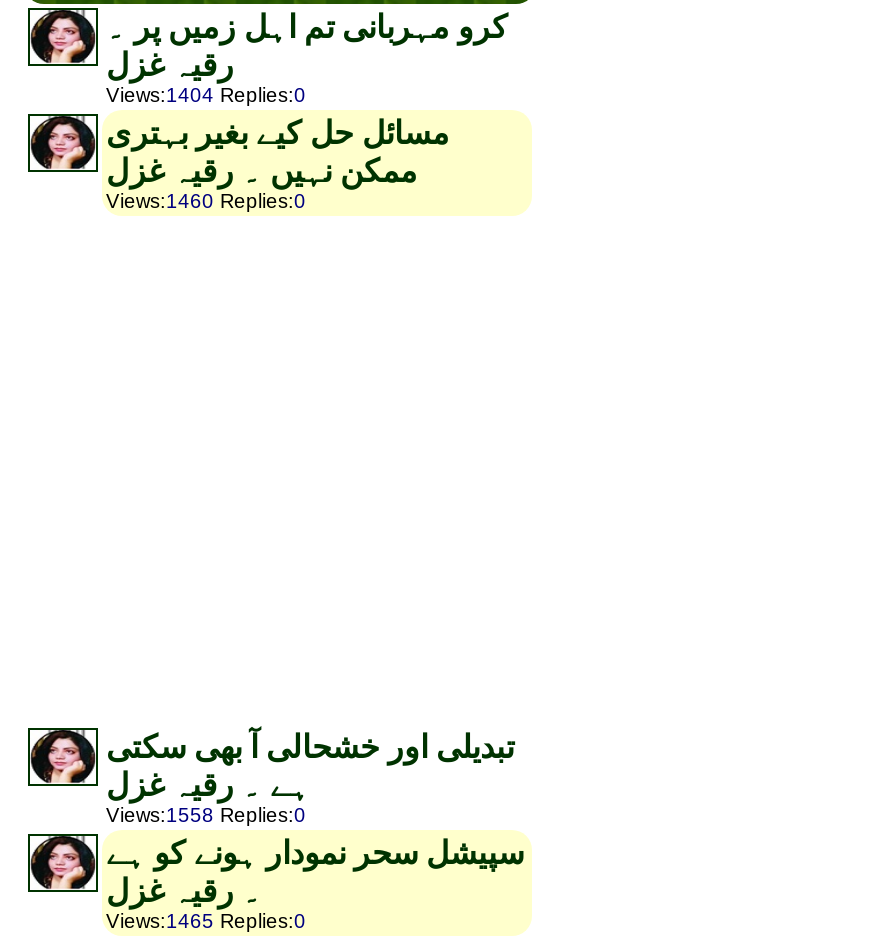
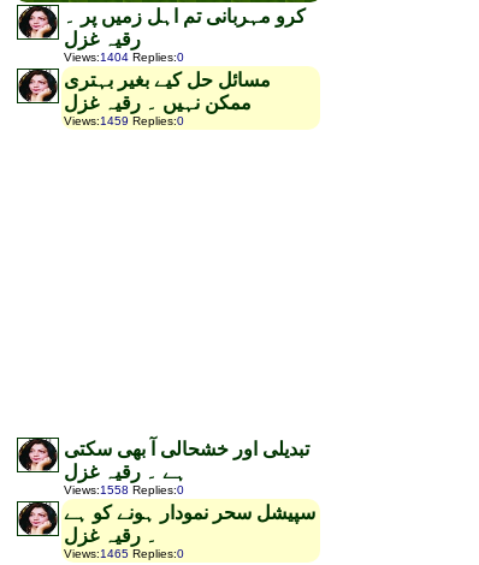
[106,190,306,212] Views:1460 Replies:0 -> [64,114,184,127] Views:1459 Replies:0

